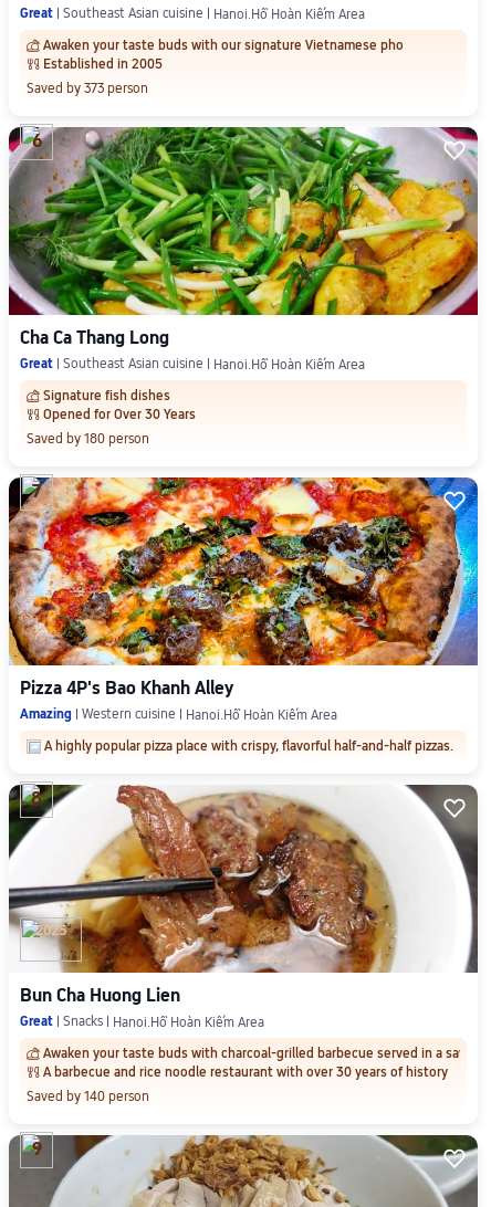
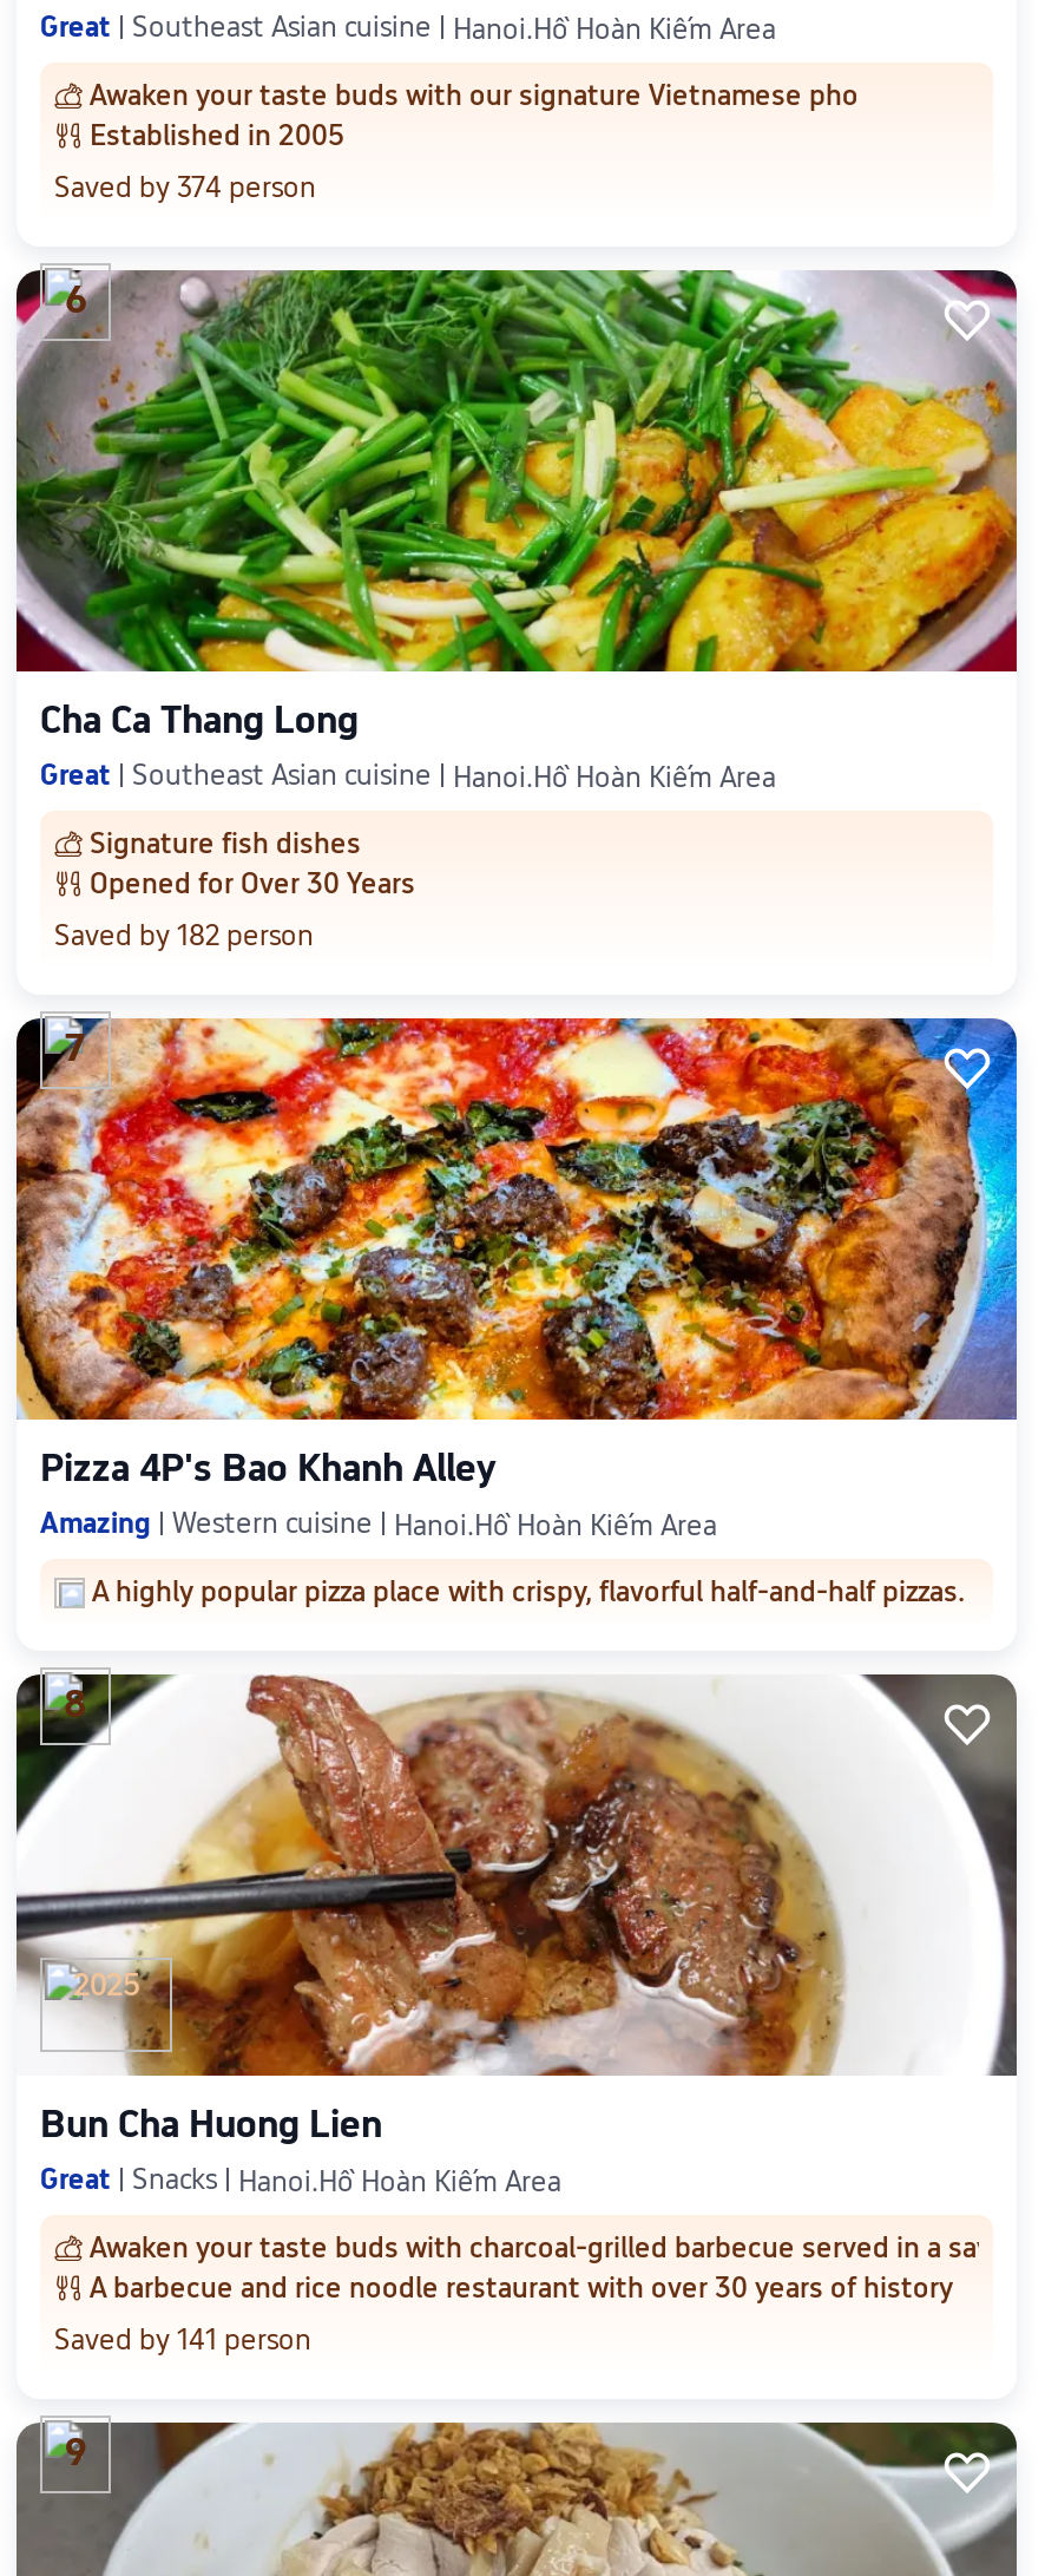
[27,80,148,96] Saved by 373 person -> [54,170,316,203] Saved by 374 person
[27,431,149,446] Saved by 180 person -> [54,918,314,951] Saved by 182 person
[27,1088,149,1104] Saved by 140 person -> [54,2322,311,2355] Saved by 141 person

